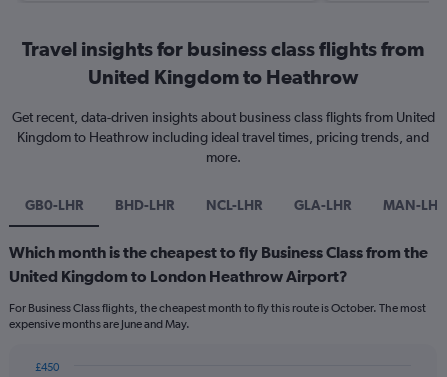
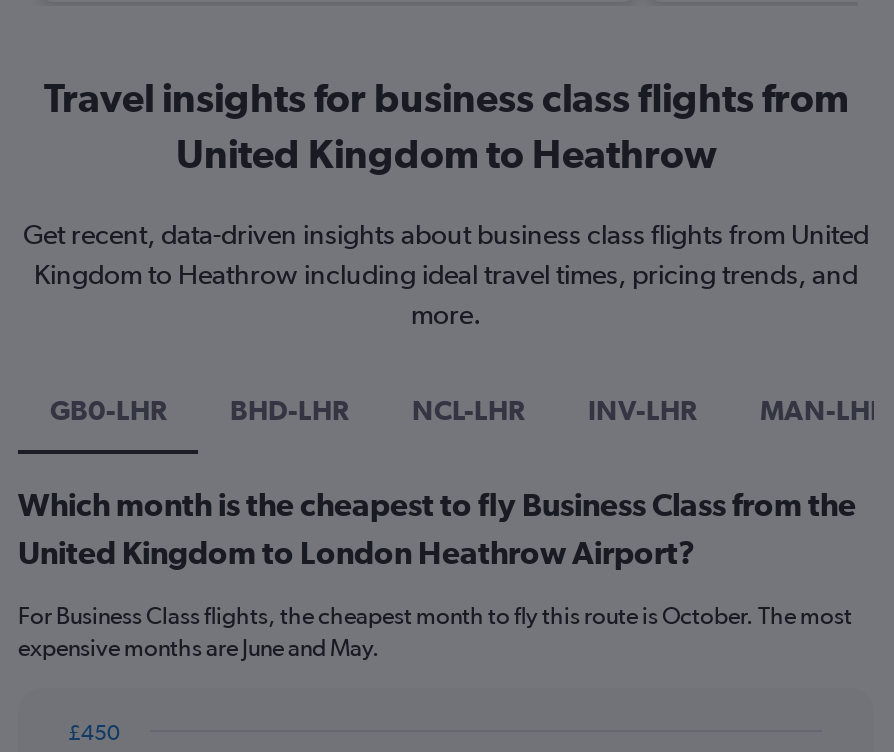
[294,197,351,213] GLA-LHR -> [588,394,696,426] INV-LHR

